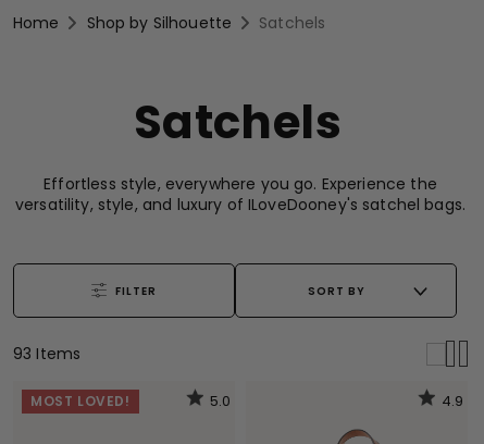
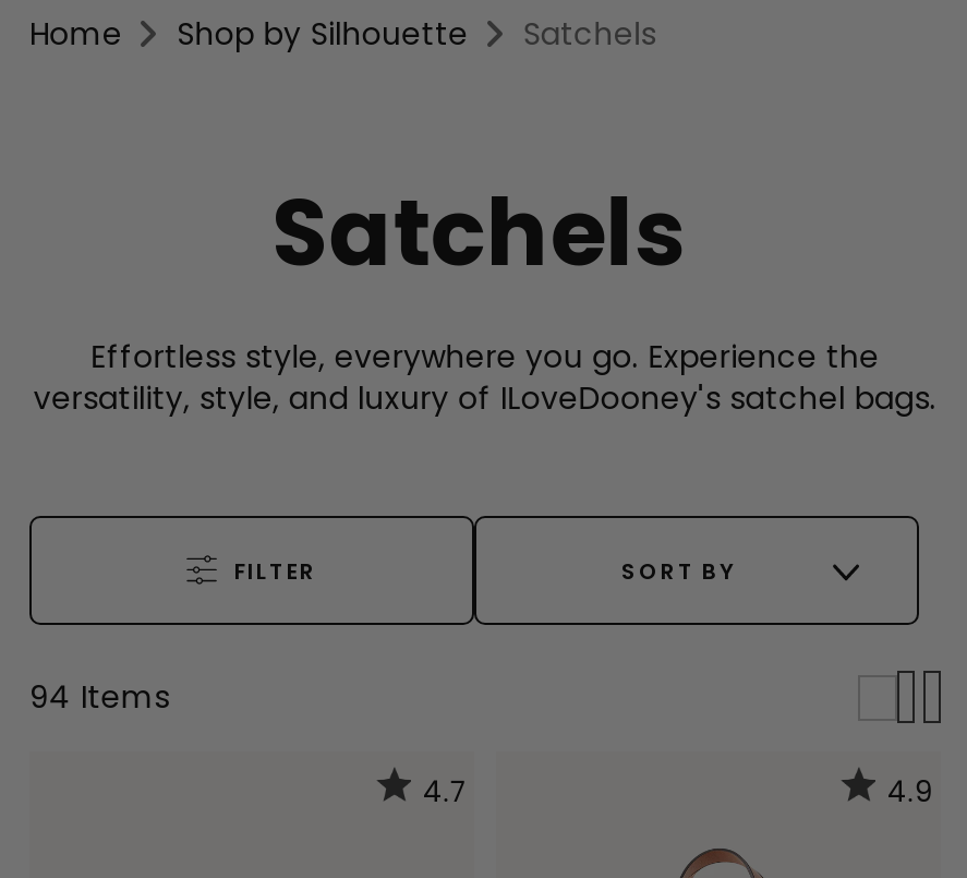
[13,343,81,365] 93 Items -> [29,675,169,719] 94 Items
[30,391,231,411] MOST LOVED! | 5.0 -> [423,771,466,813] 4.7

